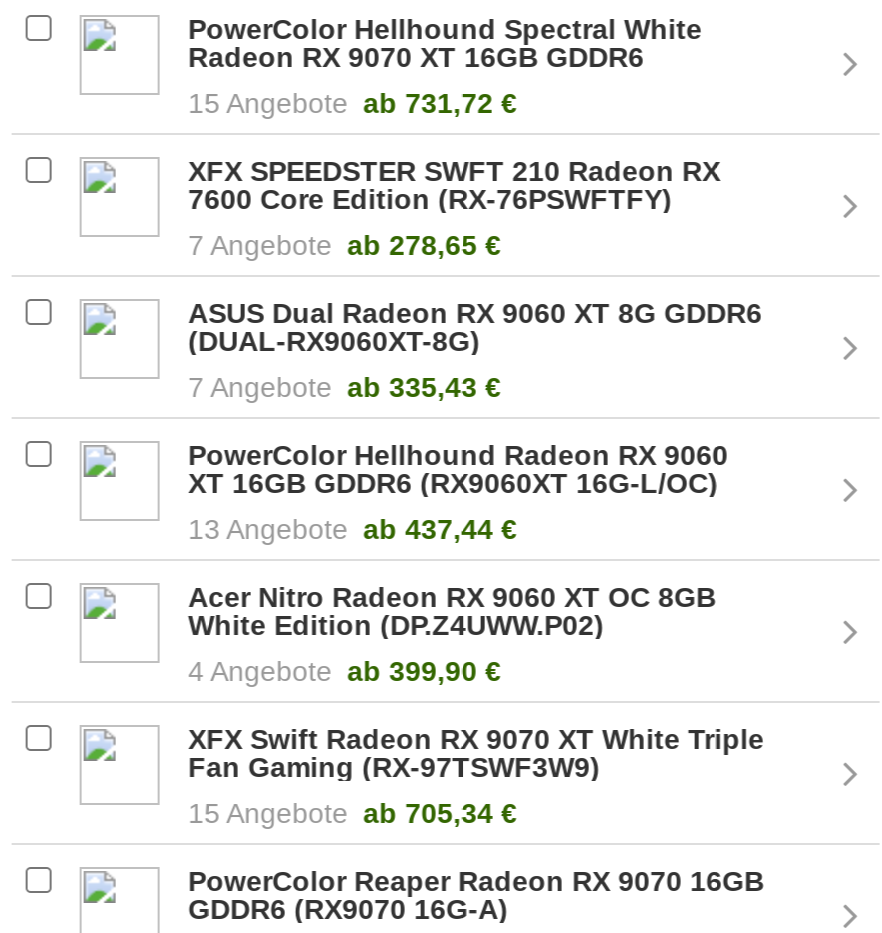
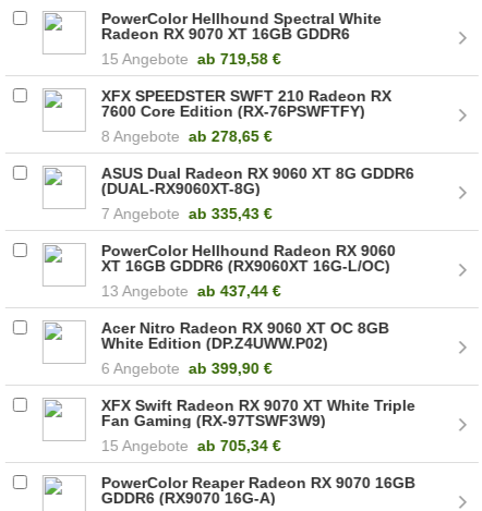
[188,87,517,119] 15 Angebote ab 731,72 € -> [101,50,281,67] 15 Angebote ab 719,58 €
[188,229,501,261] 7 Angebote ab 278,65 € -> [101,127,272,145] 8 Angebote ab 278,65 €
[188,655,501,687] 4 Angebote ab 399,90 € -> [101,359,272,377] 6 Angebote ab 399,90 €

